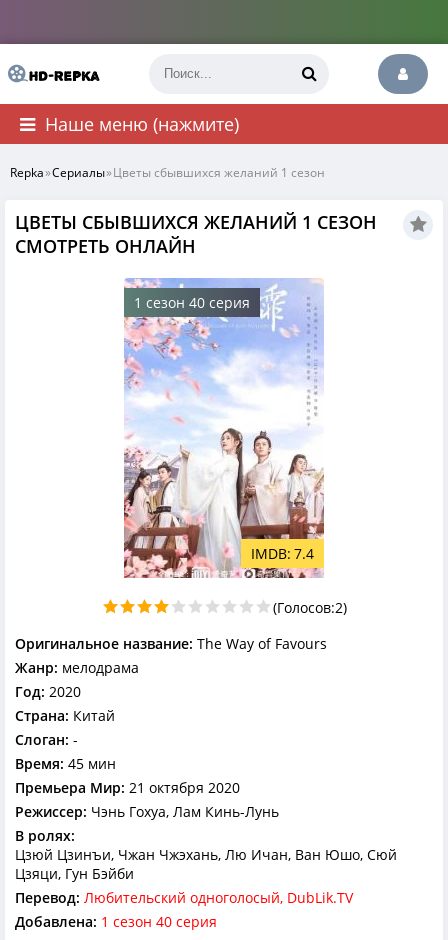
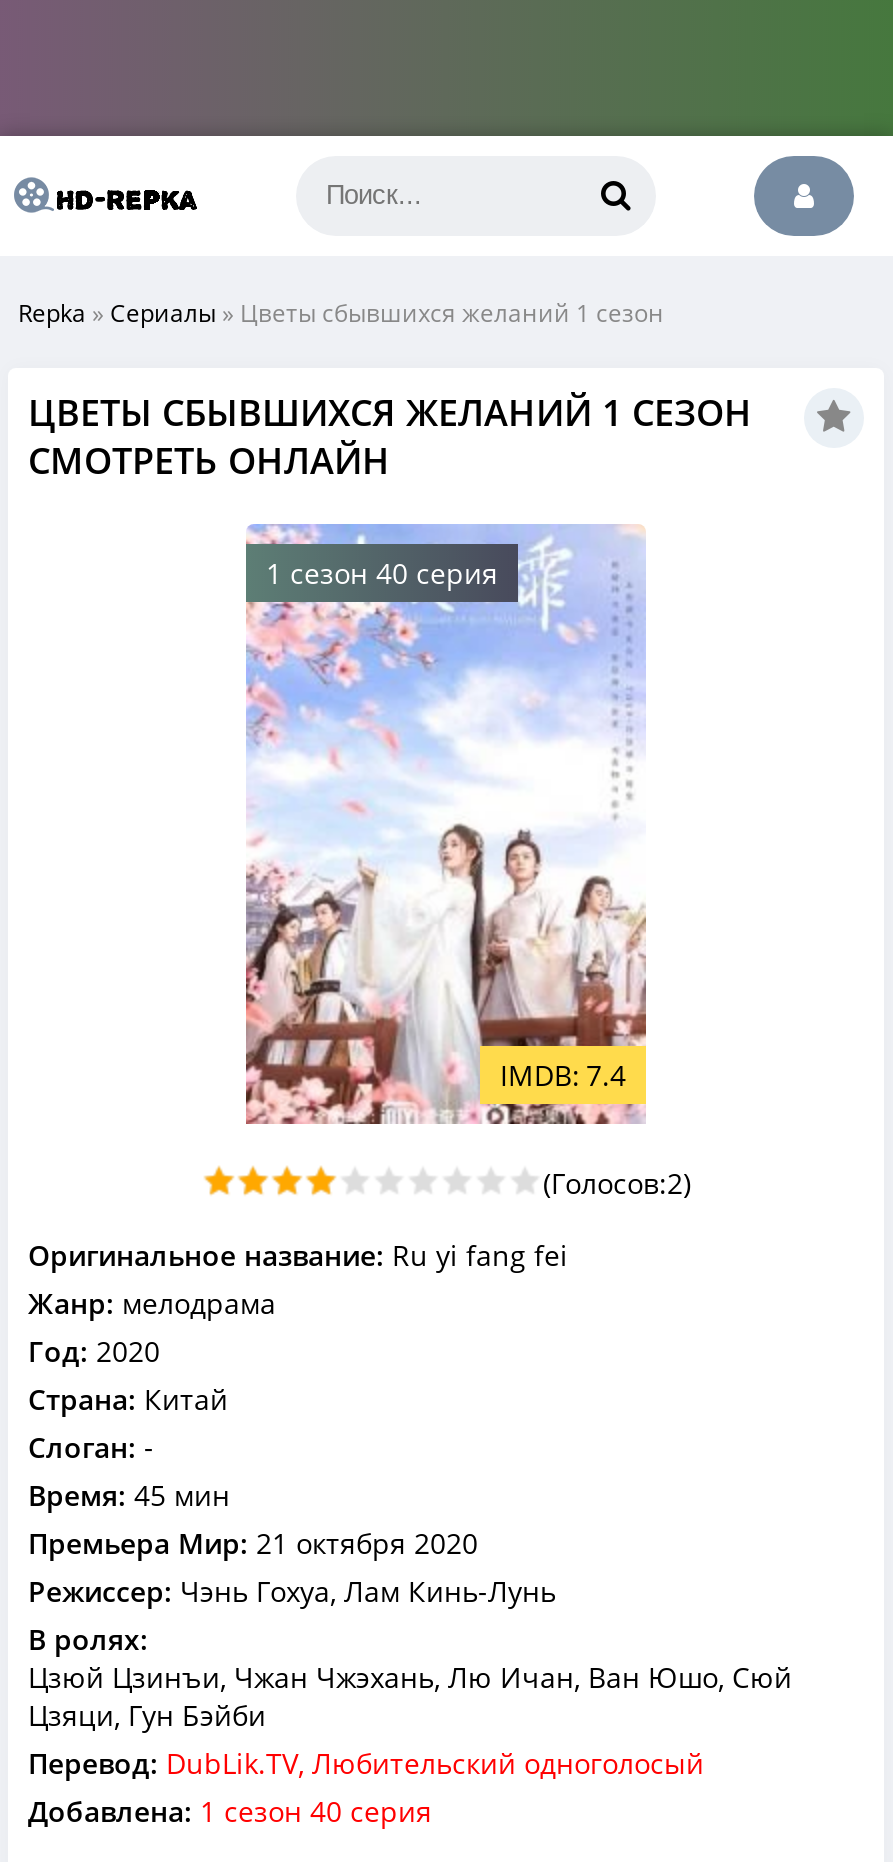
[45,112,239,136] Наше меню (нажмите) -> none
[15,634,327,653] Оригинальное название: The Way of Favours -> [28,1236,568,1274] Оригинальное название: Ru yi fang fei
[15,888,353,907] Перевод: Любительский одноголосый, DubLik.TV -> [28,1744,704,1782] Перевод: DubLik.TV, Любительский одноголосый

